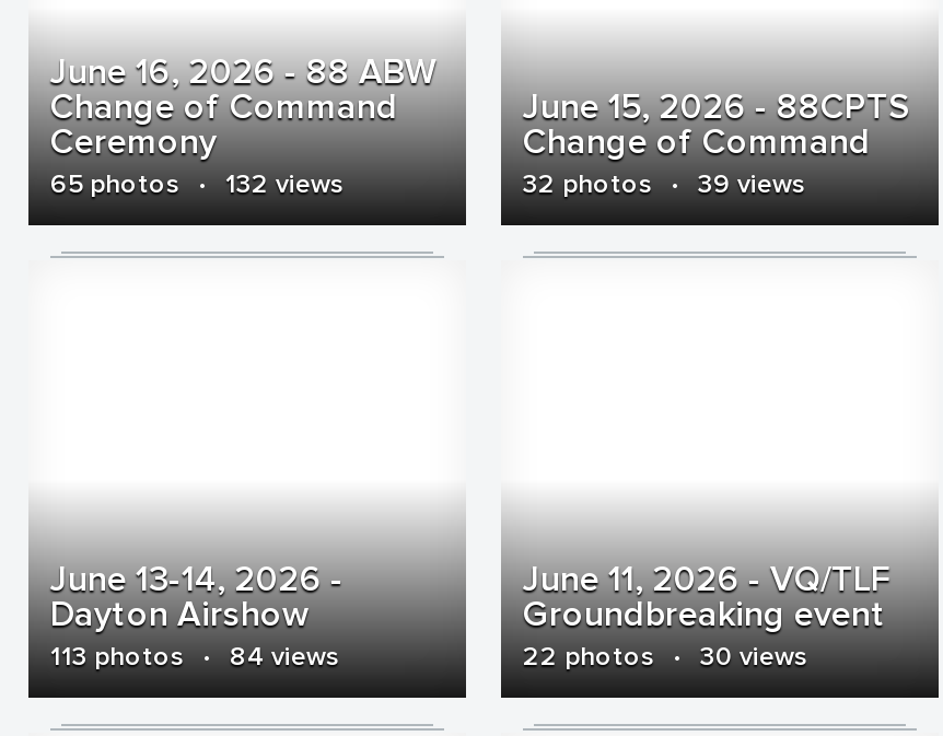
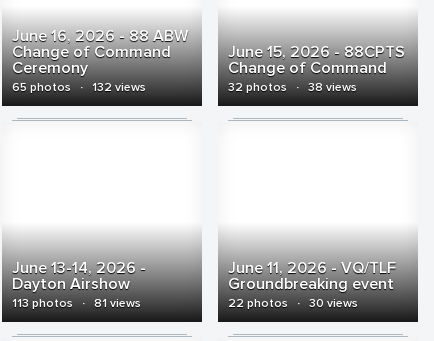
[523,168,805,201] 32 photos · 39 views -> [228,80,357,95] 32 photos · 38 views
[50,641,339,674] 113 photos · 84 views -> [12,296,141,311] 113 photos · 81 views

